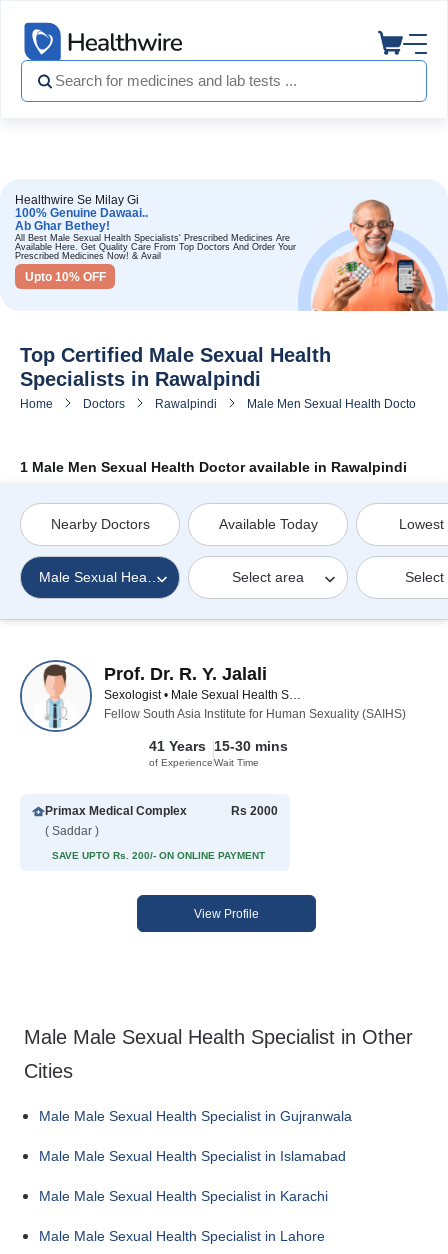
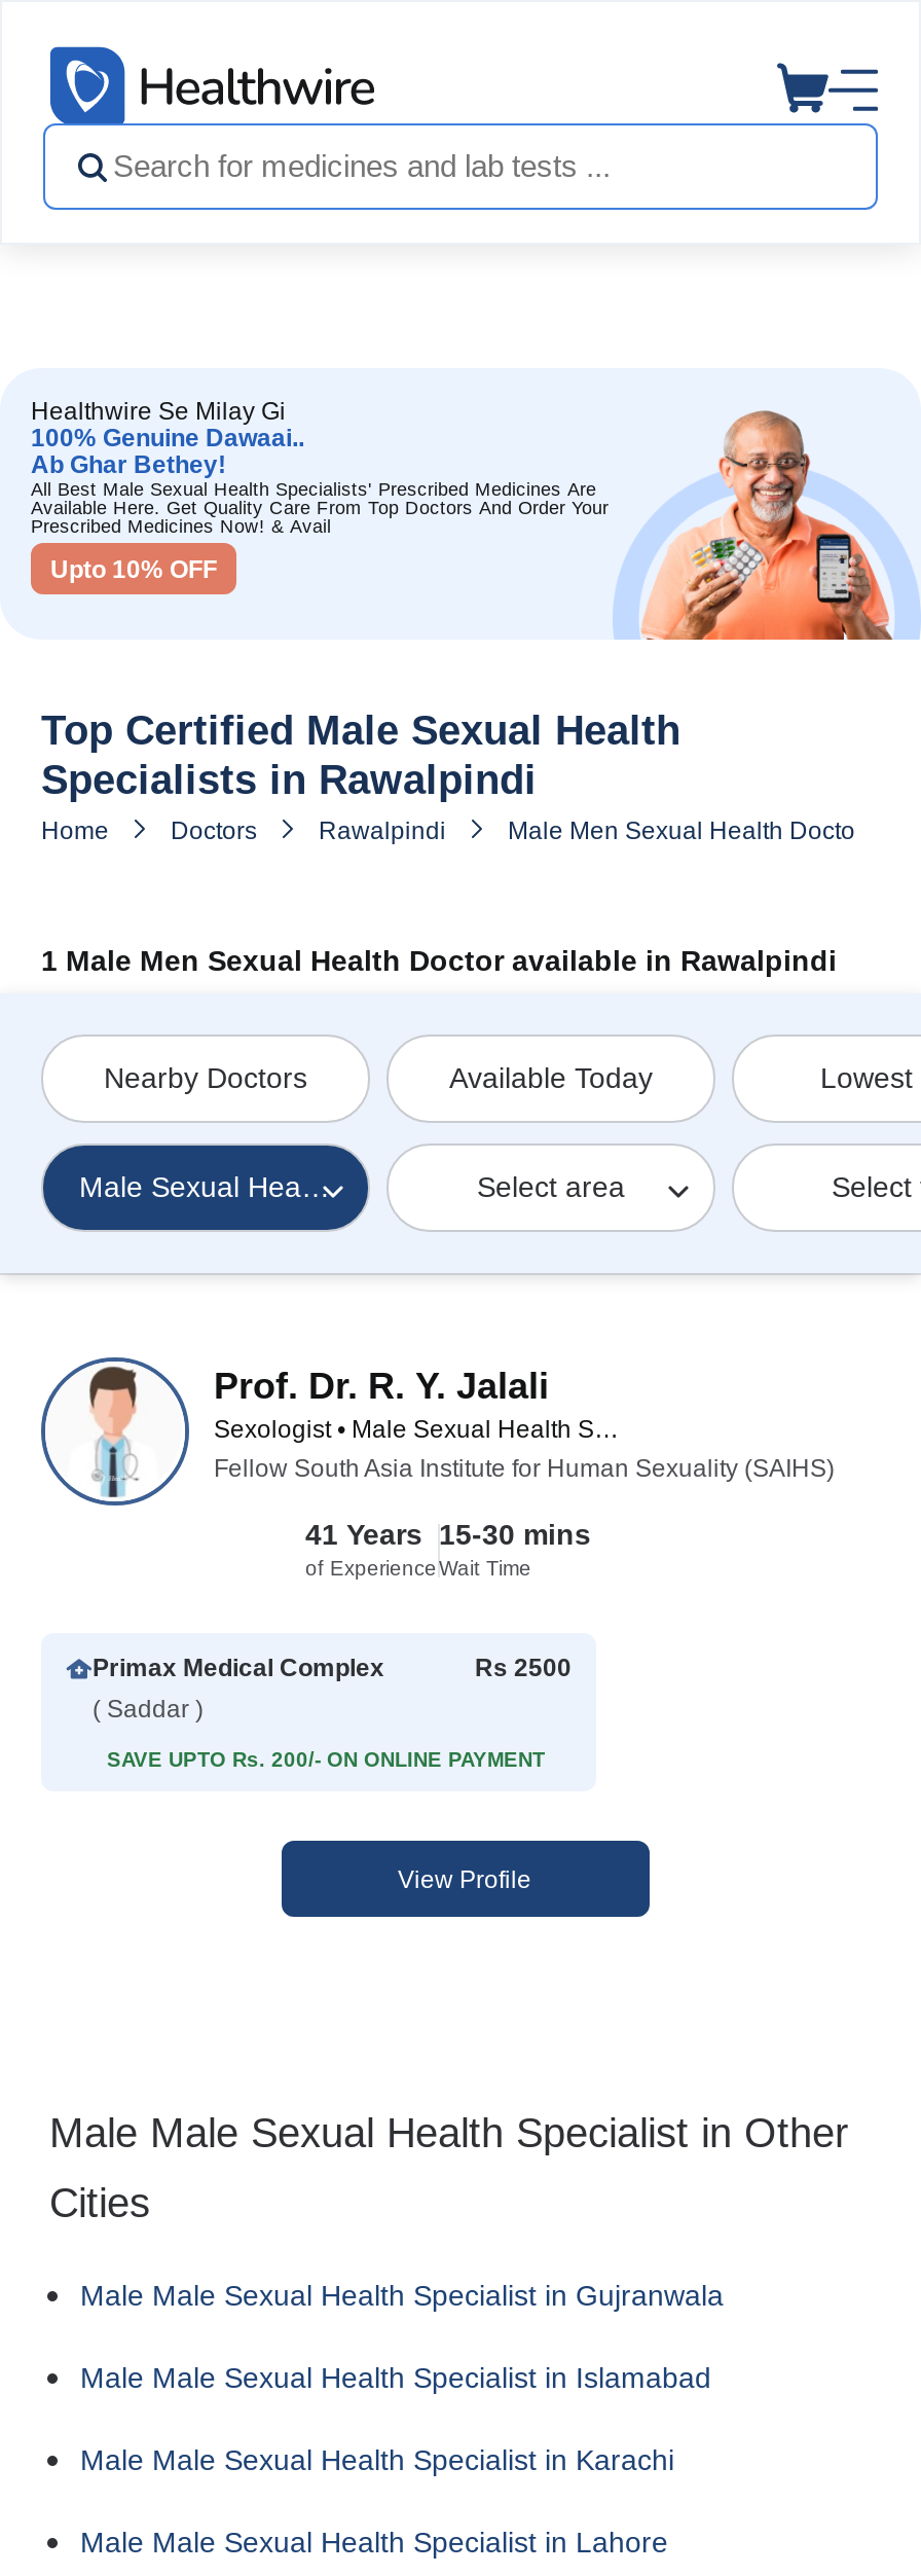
[231,804,278,818] Rs 2000 -> [475,1654,572,1683] Rs 2500

